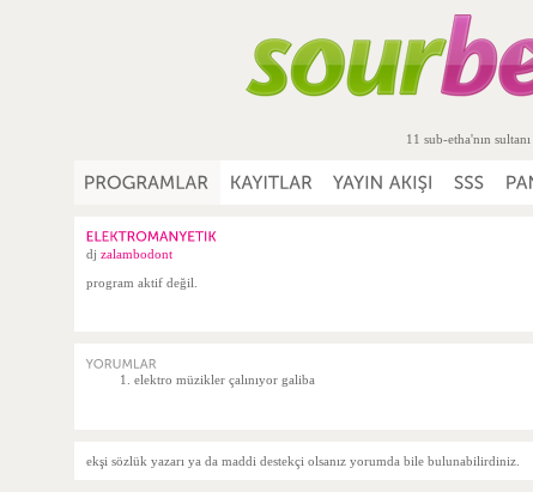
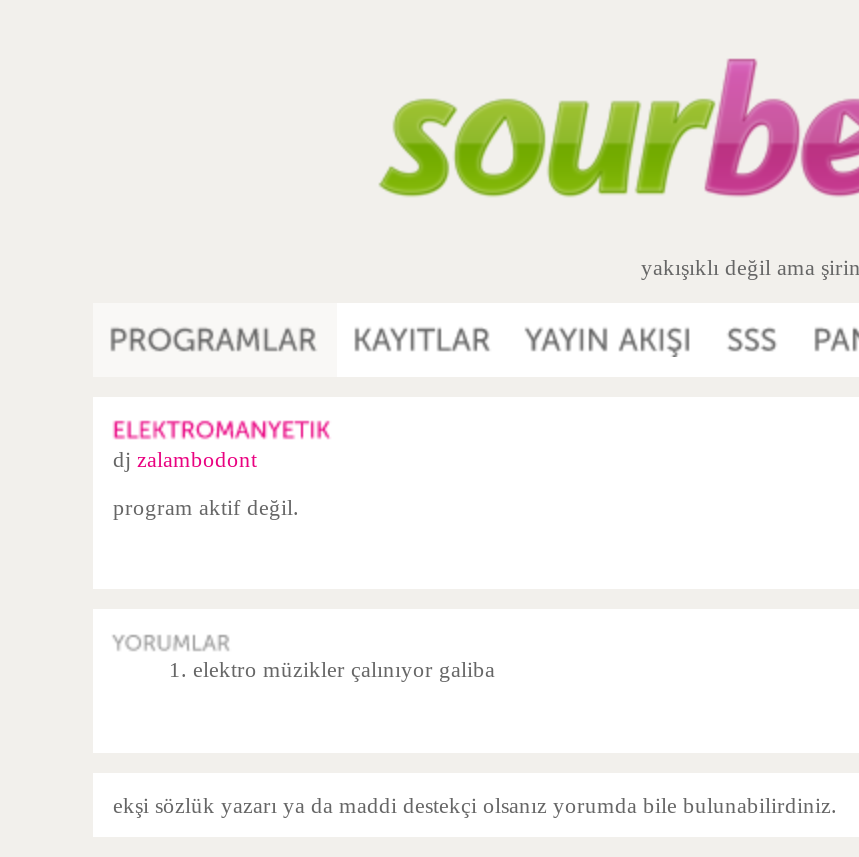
[406,132,531,146] 11 sub-etha'nın sultanı -> [641,255,859,279] yakışıklı değil ama şirin

